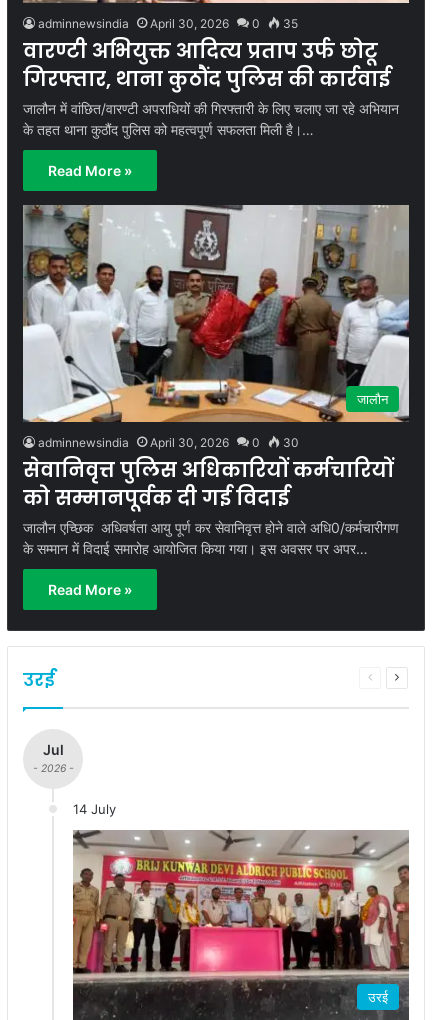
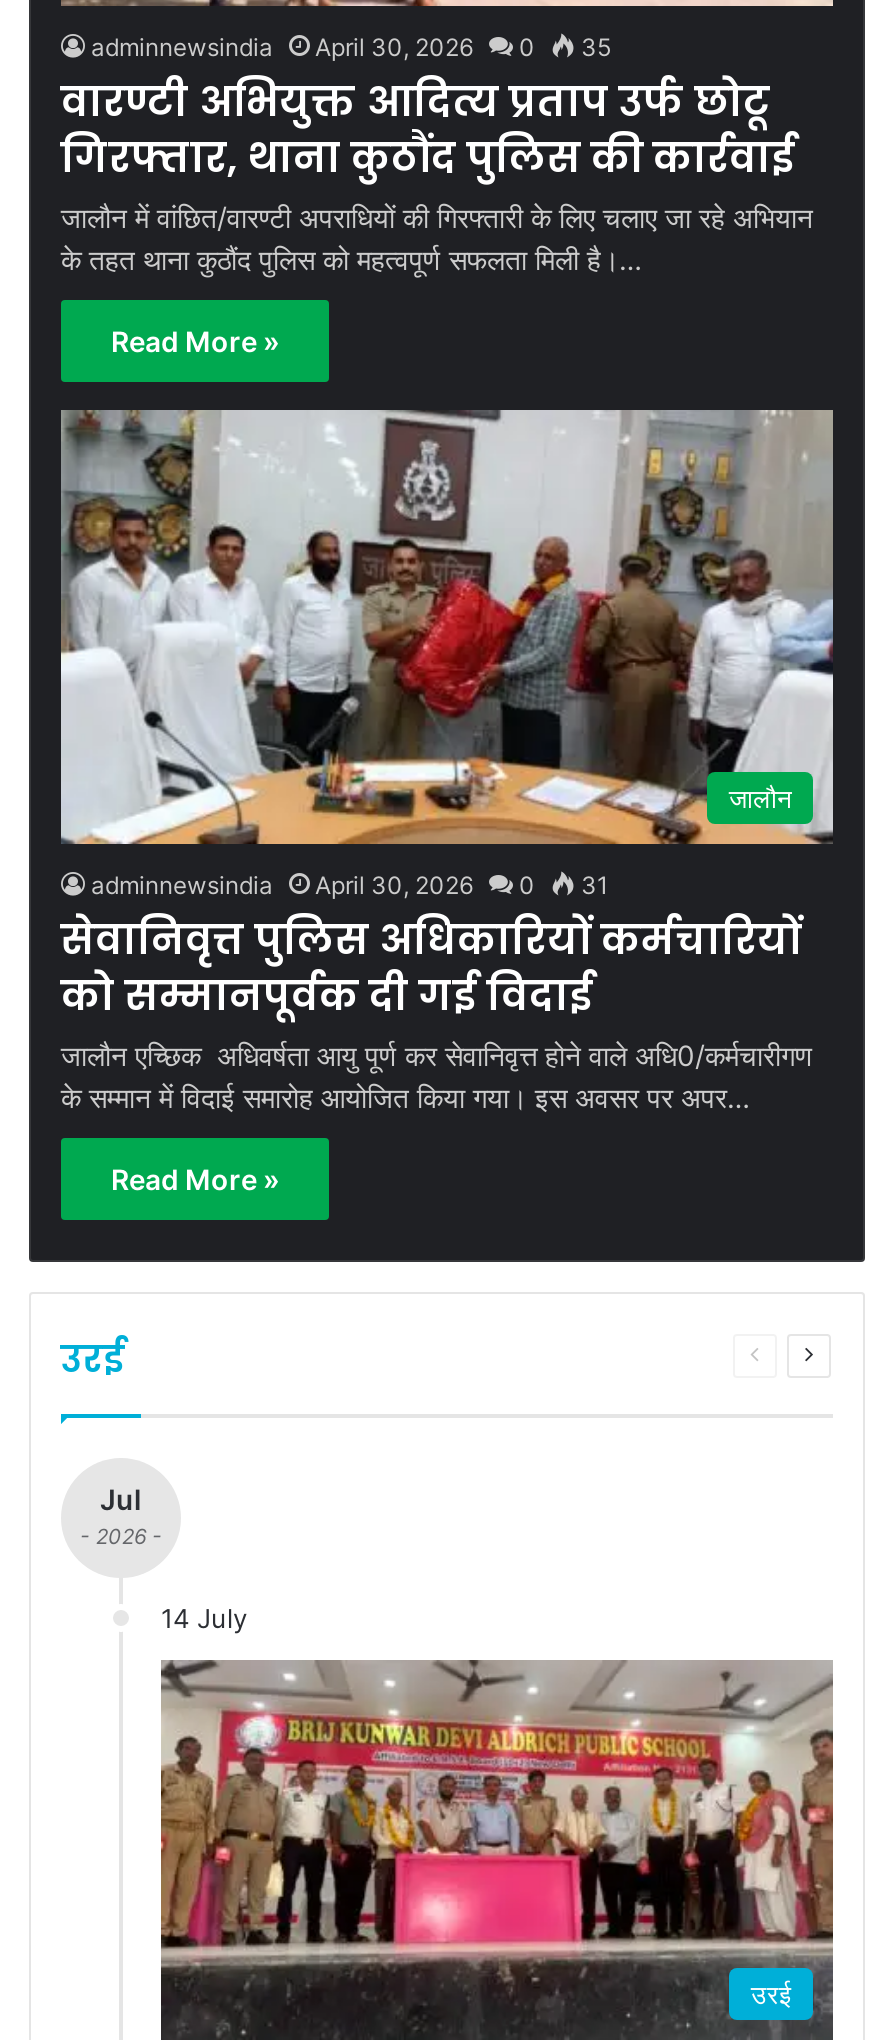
[38,435,299,450] adminnewsindia April 30, 2026 0 30 -> [91,871,609,901] adminnewsindia April 30, 2026 0 31

